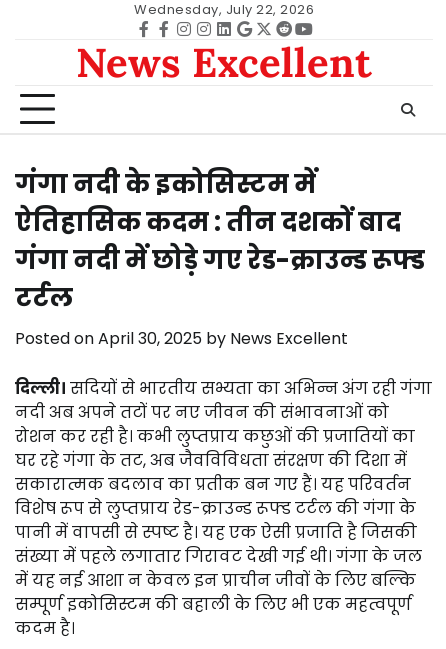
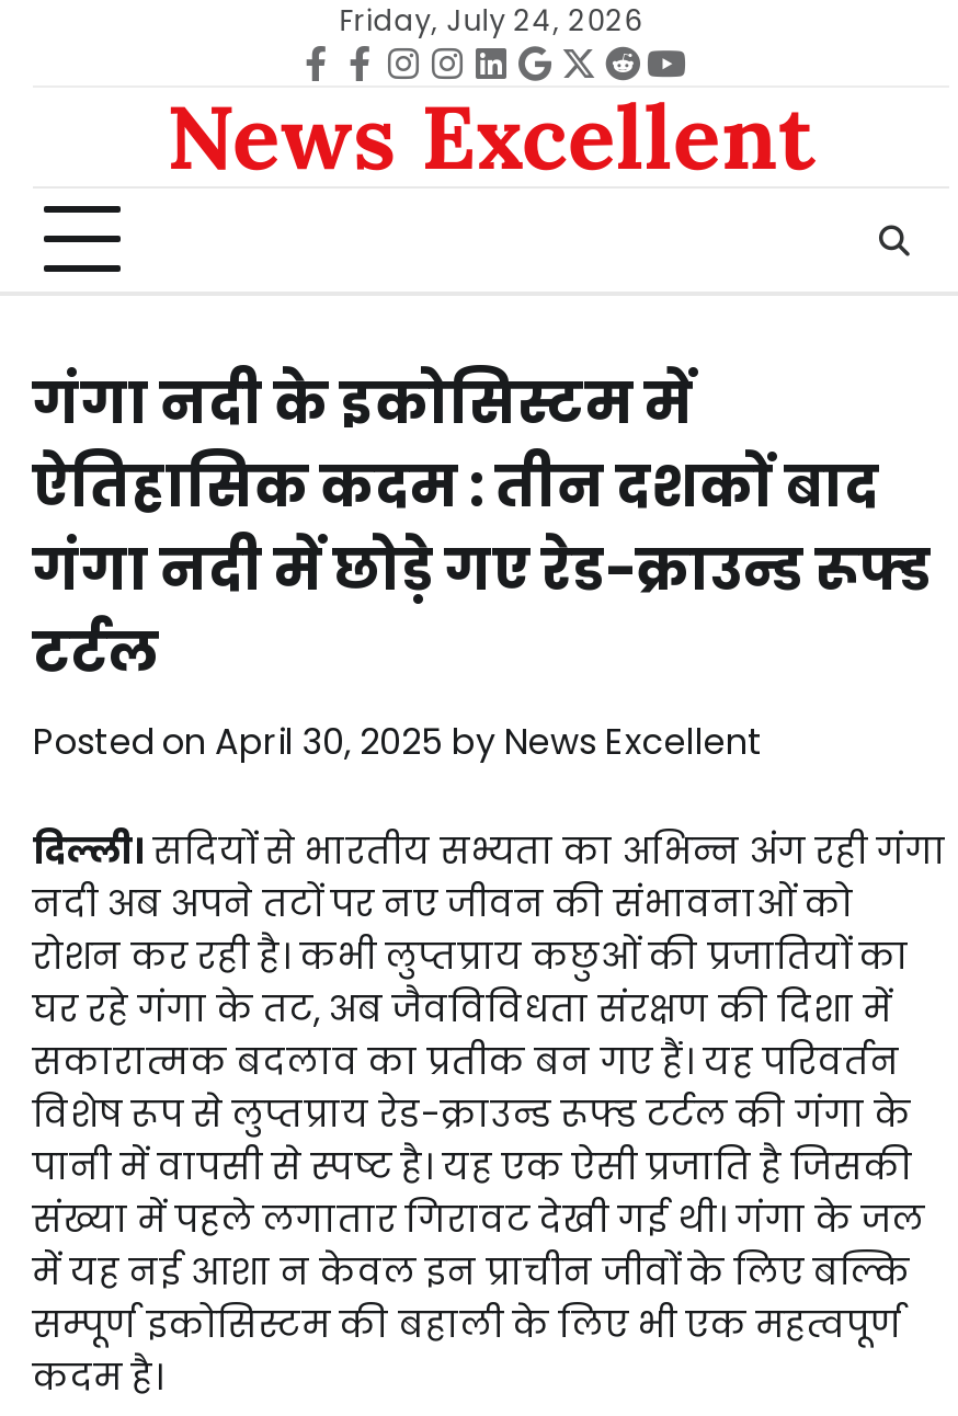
[134,0,314,19] Wednesday, July 22, 2026 -> [339,0,643,42] Friday, July 24, 2026

